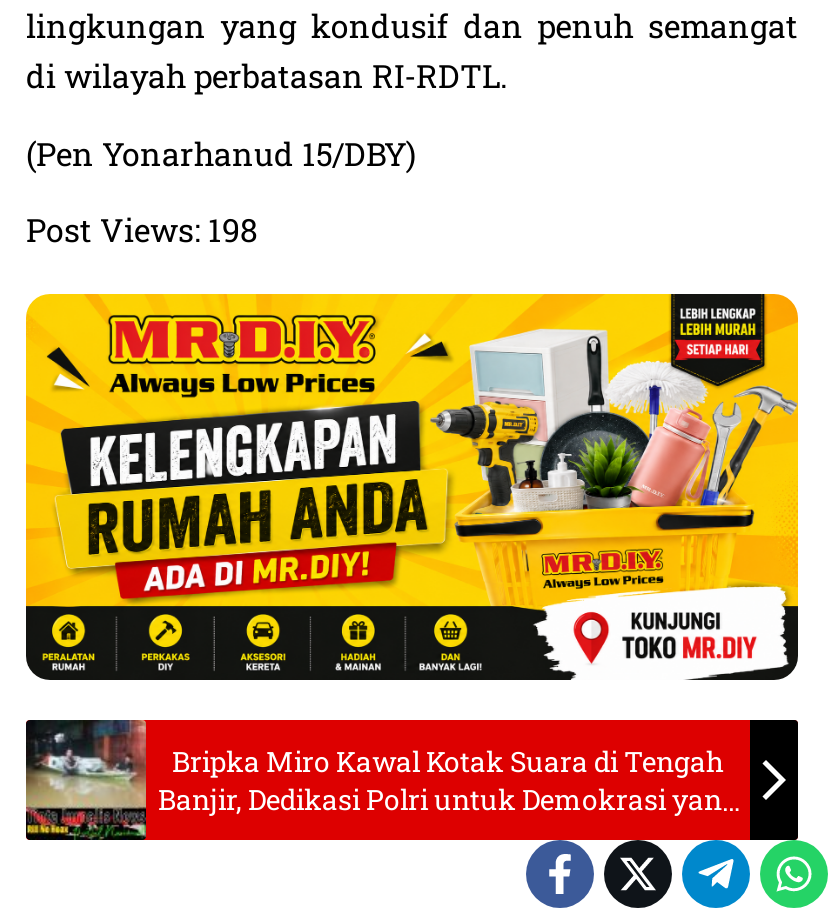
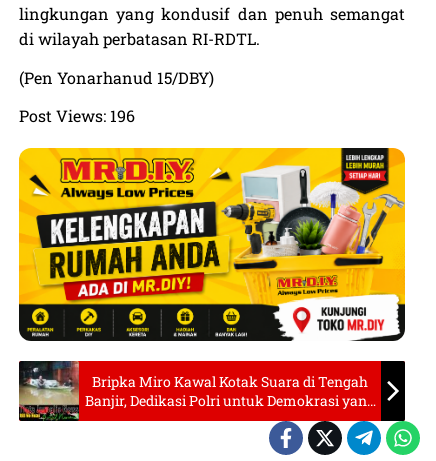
[26,209,258,251] Post Views: 198 -> [19,104,135,125] Post Views: 196

